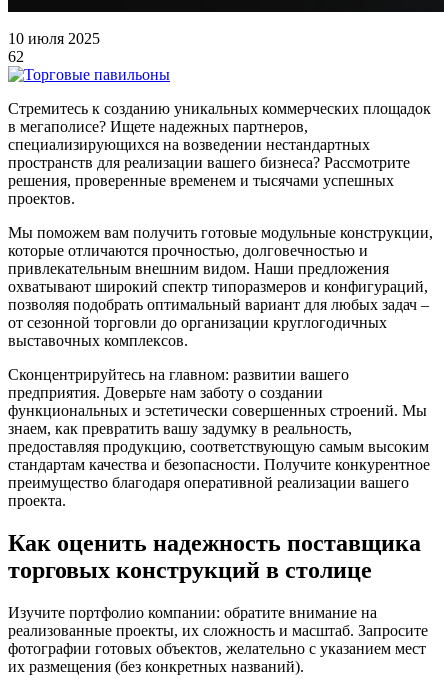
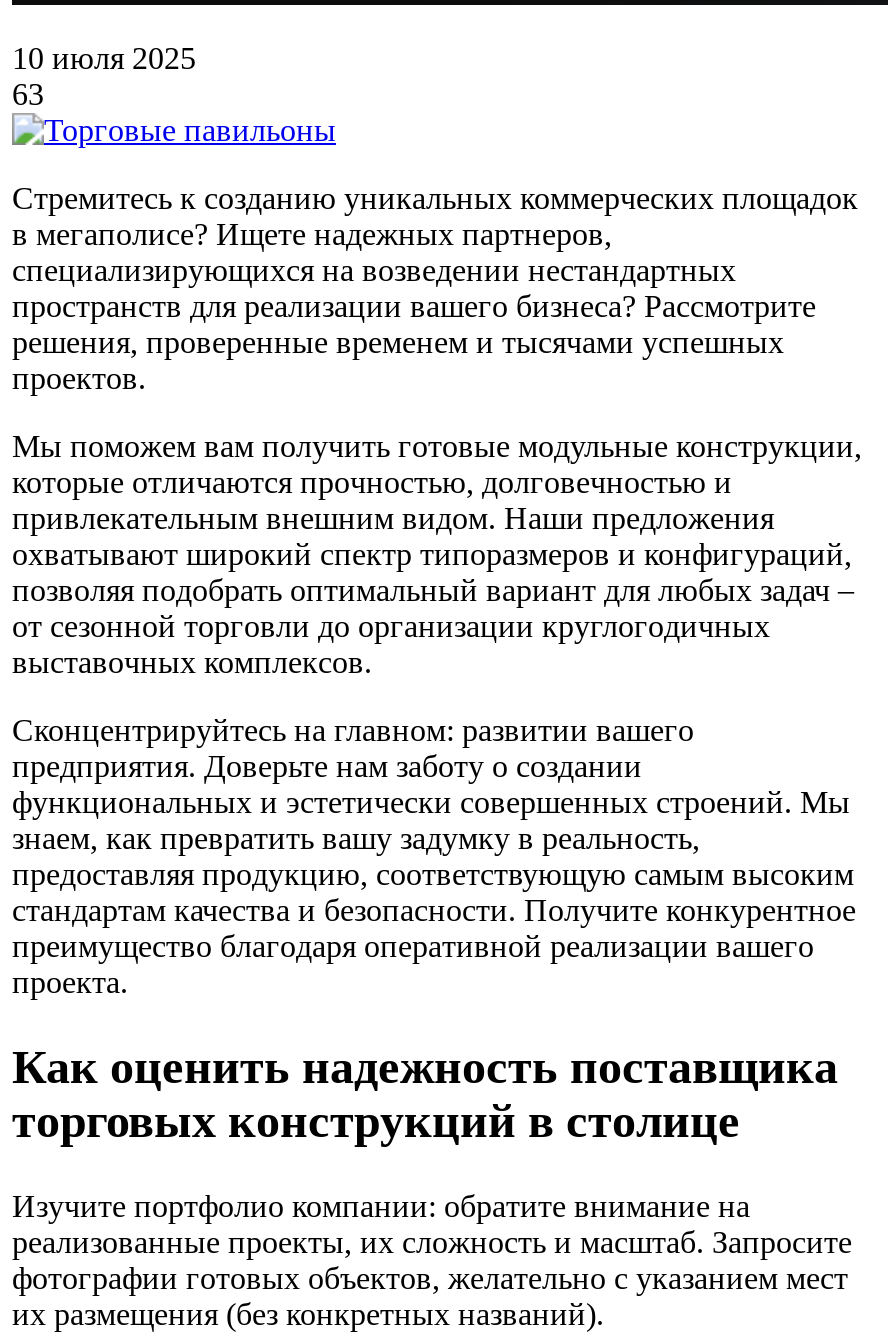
[8,48,24,65] 62 -> [12,77,44,111] 63

